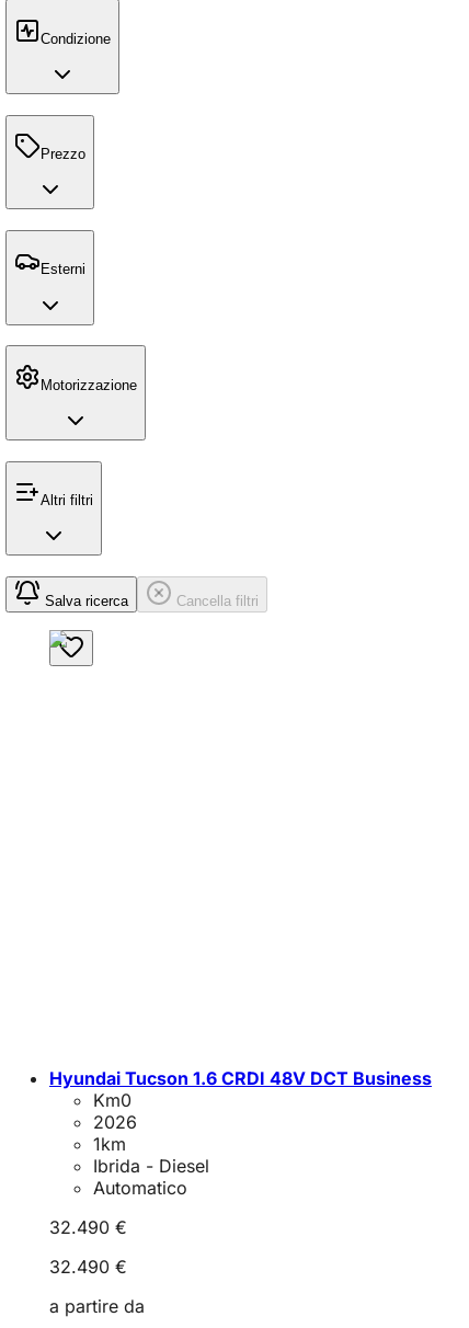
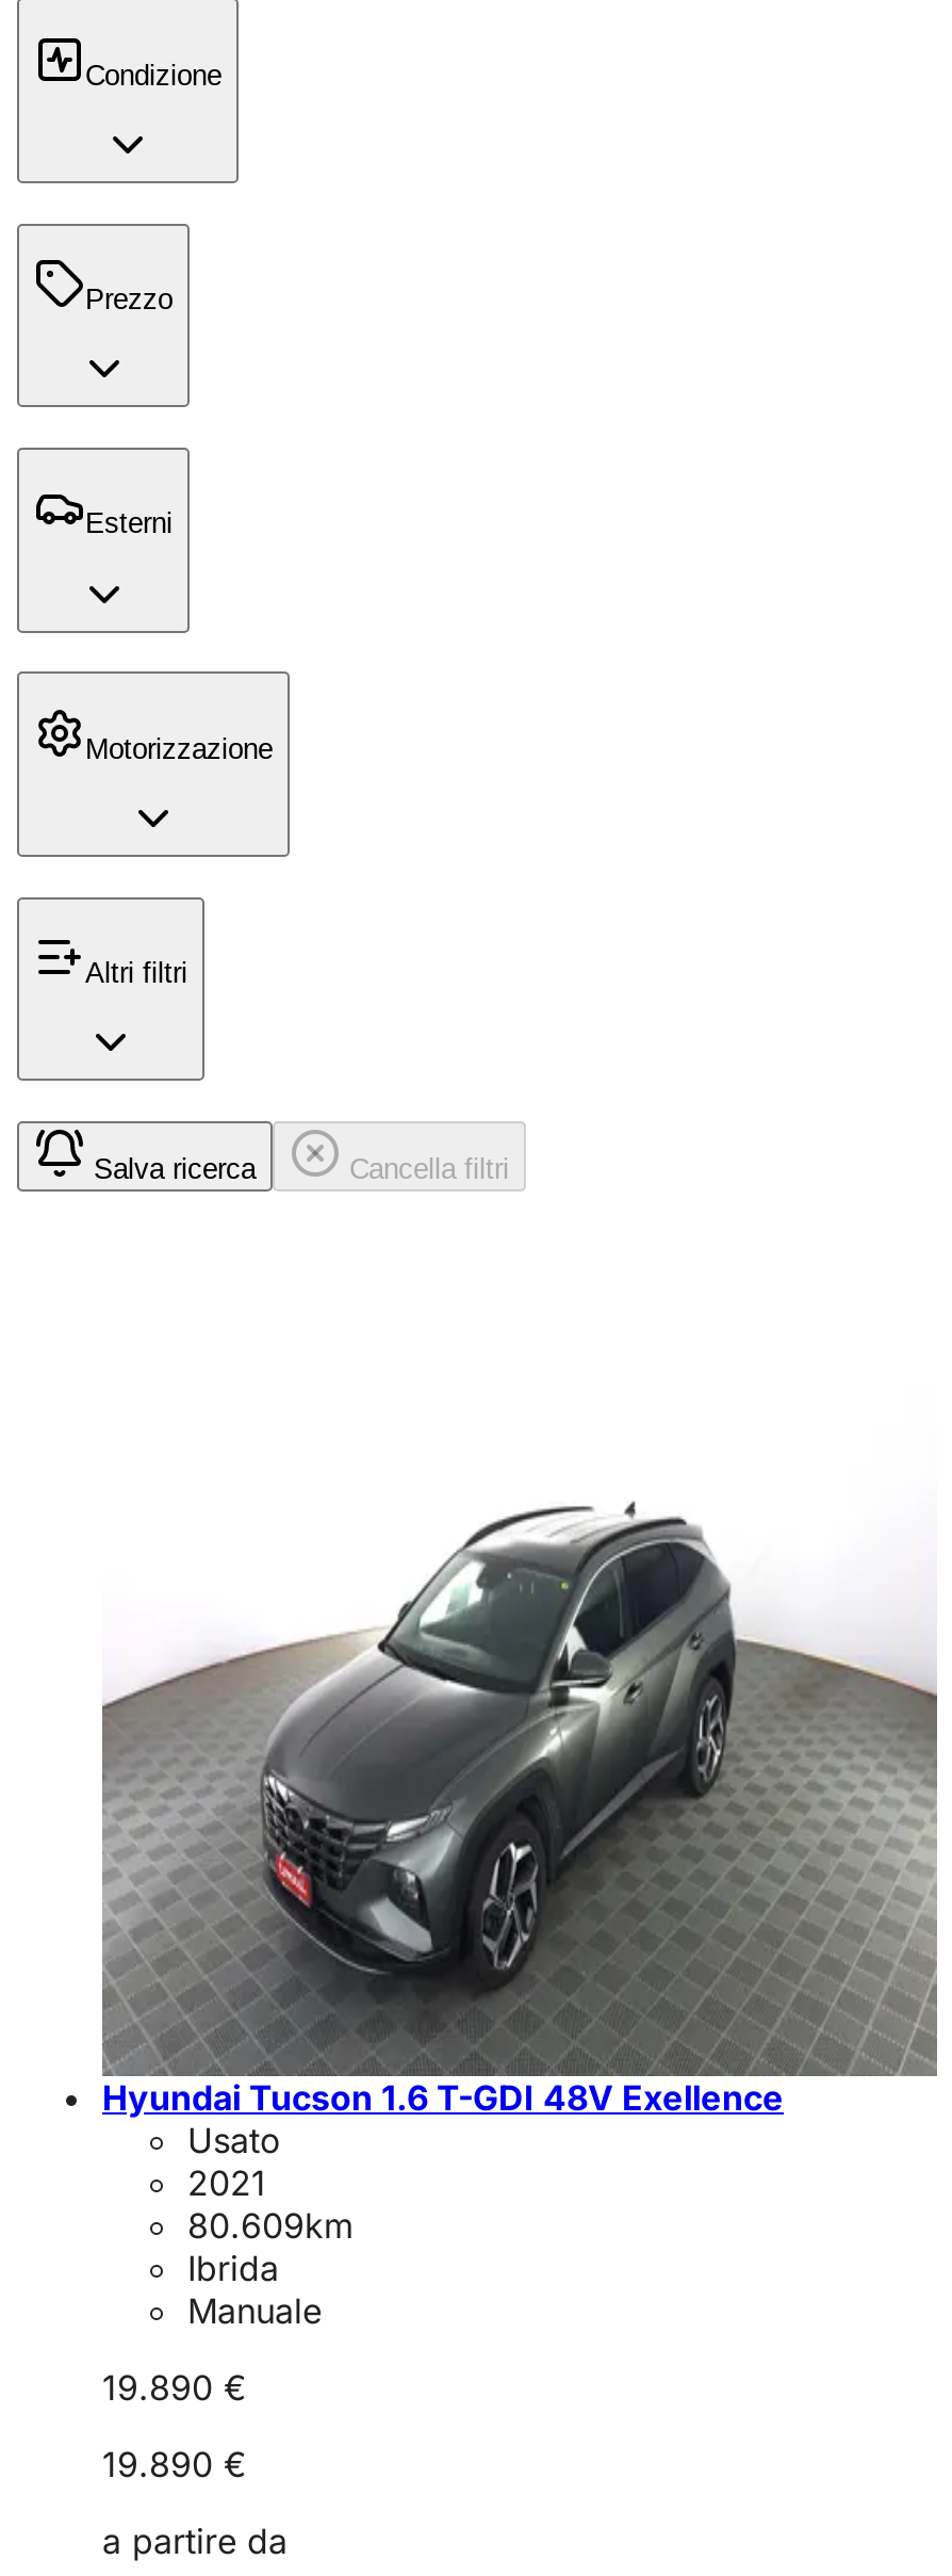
none -> [100,1501,939,2078] [image]
[48,629,94,667] [image] -> none
[49,1067,432,1199] Hyundai Tucson 1.6 CRDI 48V DCT Business | Km0 | 2026 | 1km | Ibrida - Diesel | Automatico -> [102,2076,784,2332] Hyundai Tucson 1.6 T-GDI 48V Exellence | Usato | 2021 | 80.609km | Ibrida | Manuale
[49,1216,127,1238] 32.490 € -> [102,2366,247,2409] 19.890 €
[49,1256,127,1278] 32.490 € -> [102,2443,247,2486] 19.890 €

